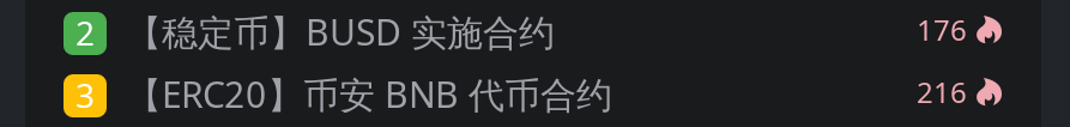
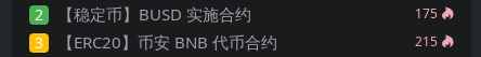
[917,10,967,51] 176 -> [415,4,438,23] 175
[917,72,967,113] 216 -> [415,32,438,51] 215

